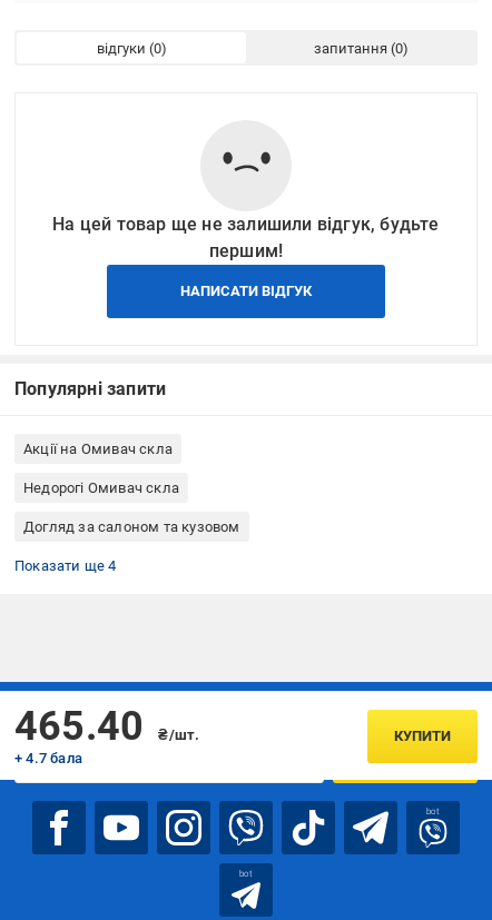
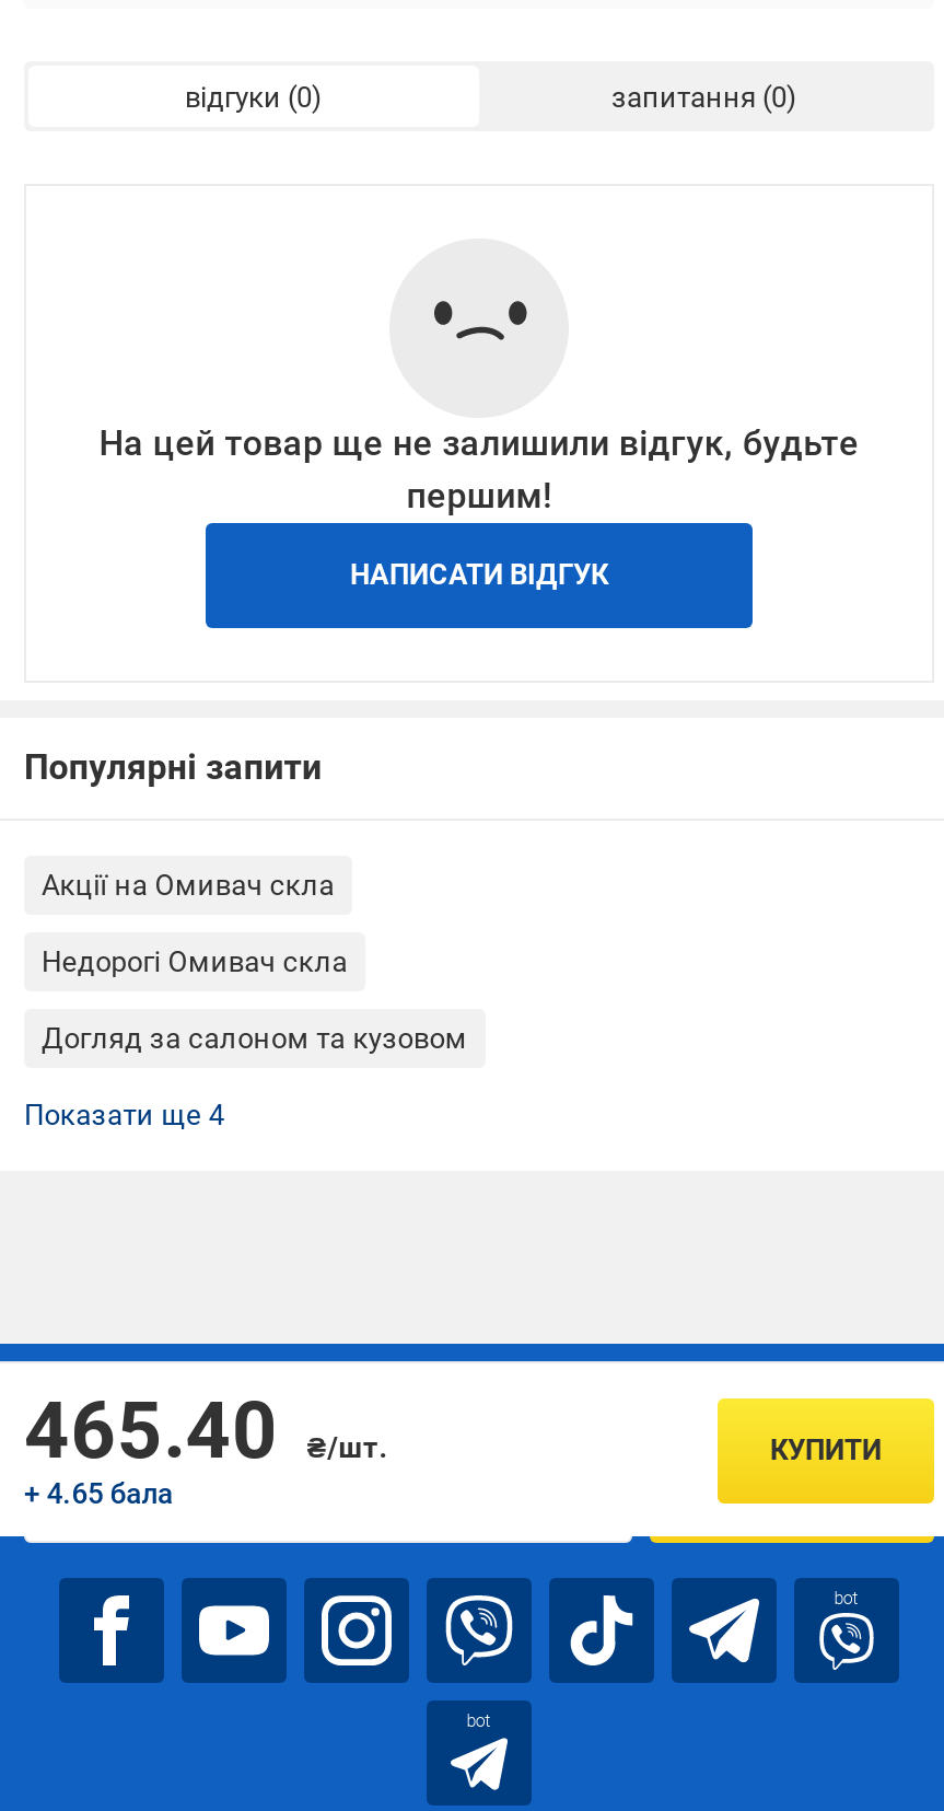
[14,750,82,767] + 4.7 бала -> [24,1478,173,1511] + 4.65 бала

